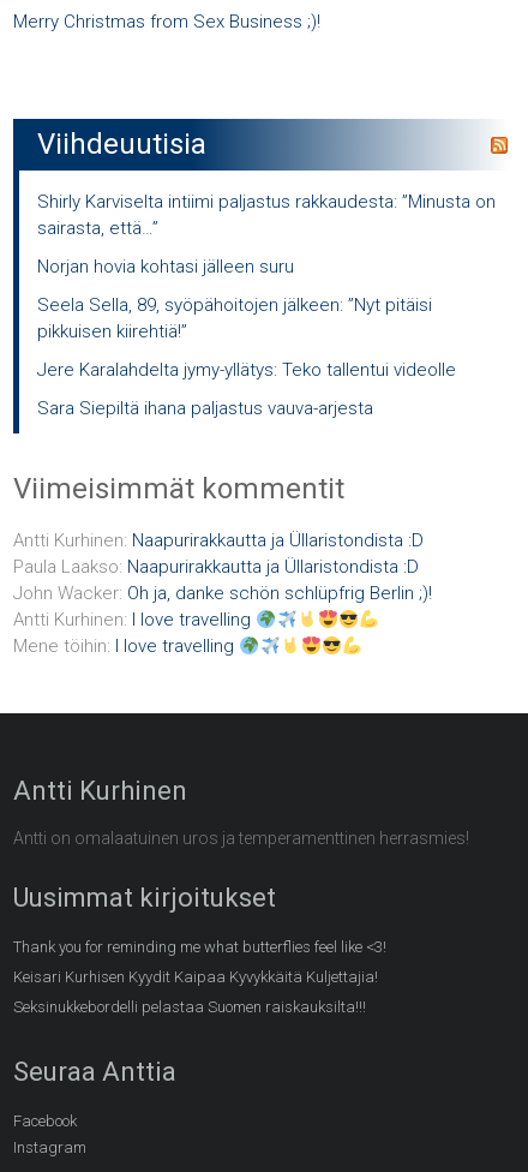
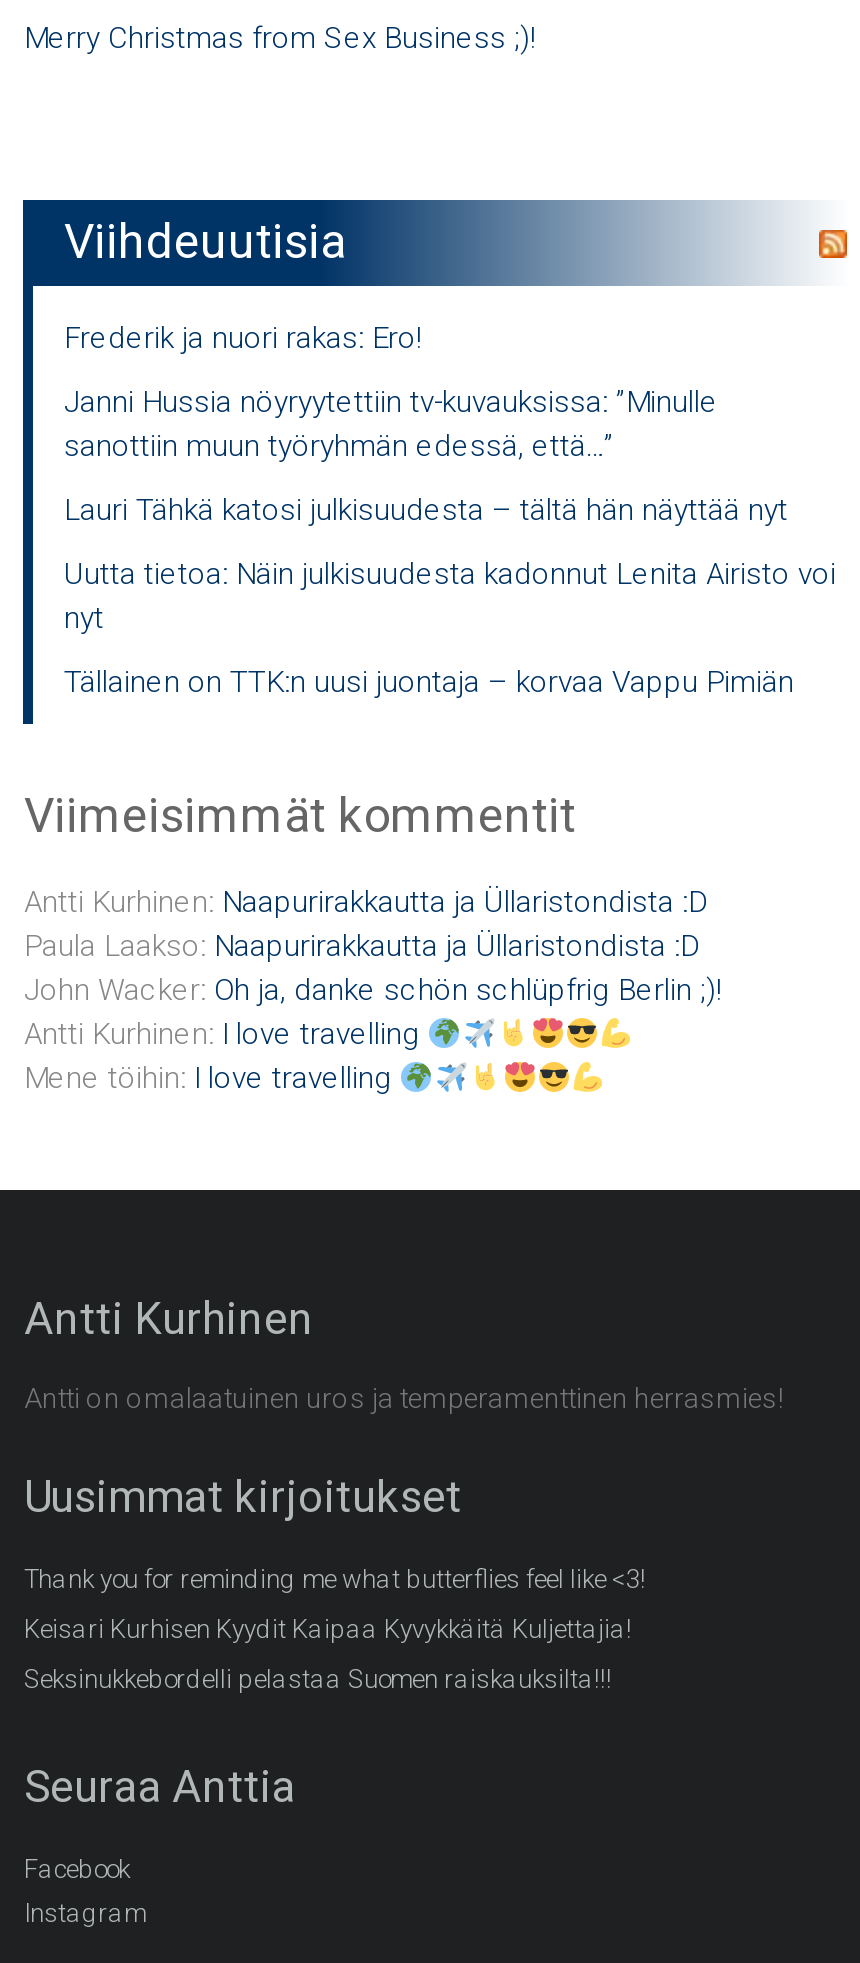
[38,191,496,239] Shirly Karviselta intiimi paljastus rakkaudesta: ”Minusta on | sairasta, että…” -> [64,320,422,356] Frederik ja nuori rakas: Ero!
[38,256,294,277] Norjan hovia kohtasi jälleen suru -> [64,384,718,464] Janni Hussia nöyryytettiin tv-kuvauksissa: ”Minulle | sanottiin muun työryhmän edessä, että…”
[38,294,432,342] Seela Sella, 89, syöpähoitojen jälkeen: ”Nyt pitäisi | pikkuisen kiirehtiä!” -> [64,492,788,528] Lauri Tähkä katosi julkisuudesta – tältä hän näyttää nyt
[38,359,456,381] Jere Karalahdelta jymy-yllätys: Teko tallentui videolle -> [64,556,836,636] Uutta tietoa: Näin julkisuudesta kadonnut Lenita Airisto voi | nyt
[38,397,374,419] Sara Siepiltä ihana paljastus vauva-arjesta -> [64,664,794,700] Tällainen on TTK:n uusi juontaja – korvaa Vappu Pimiän

